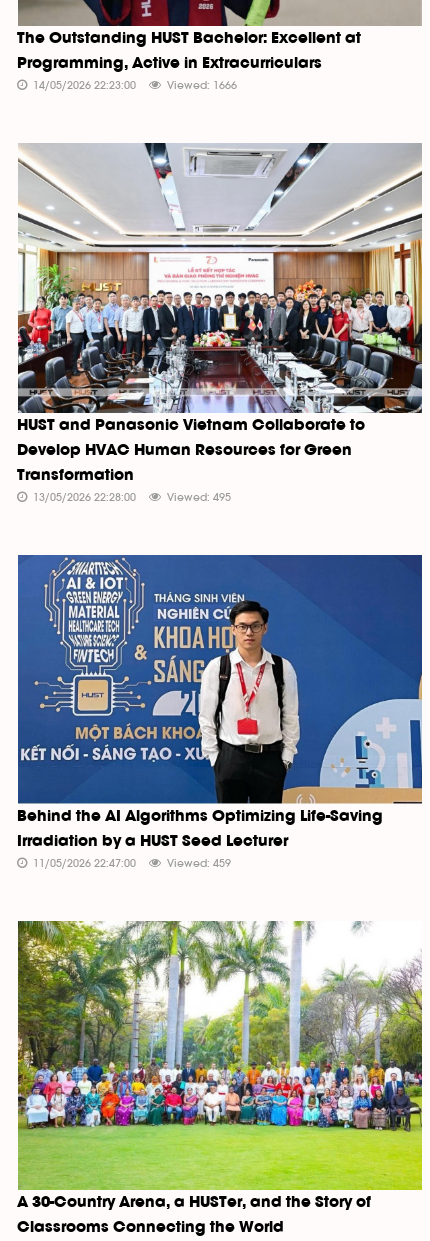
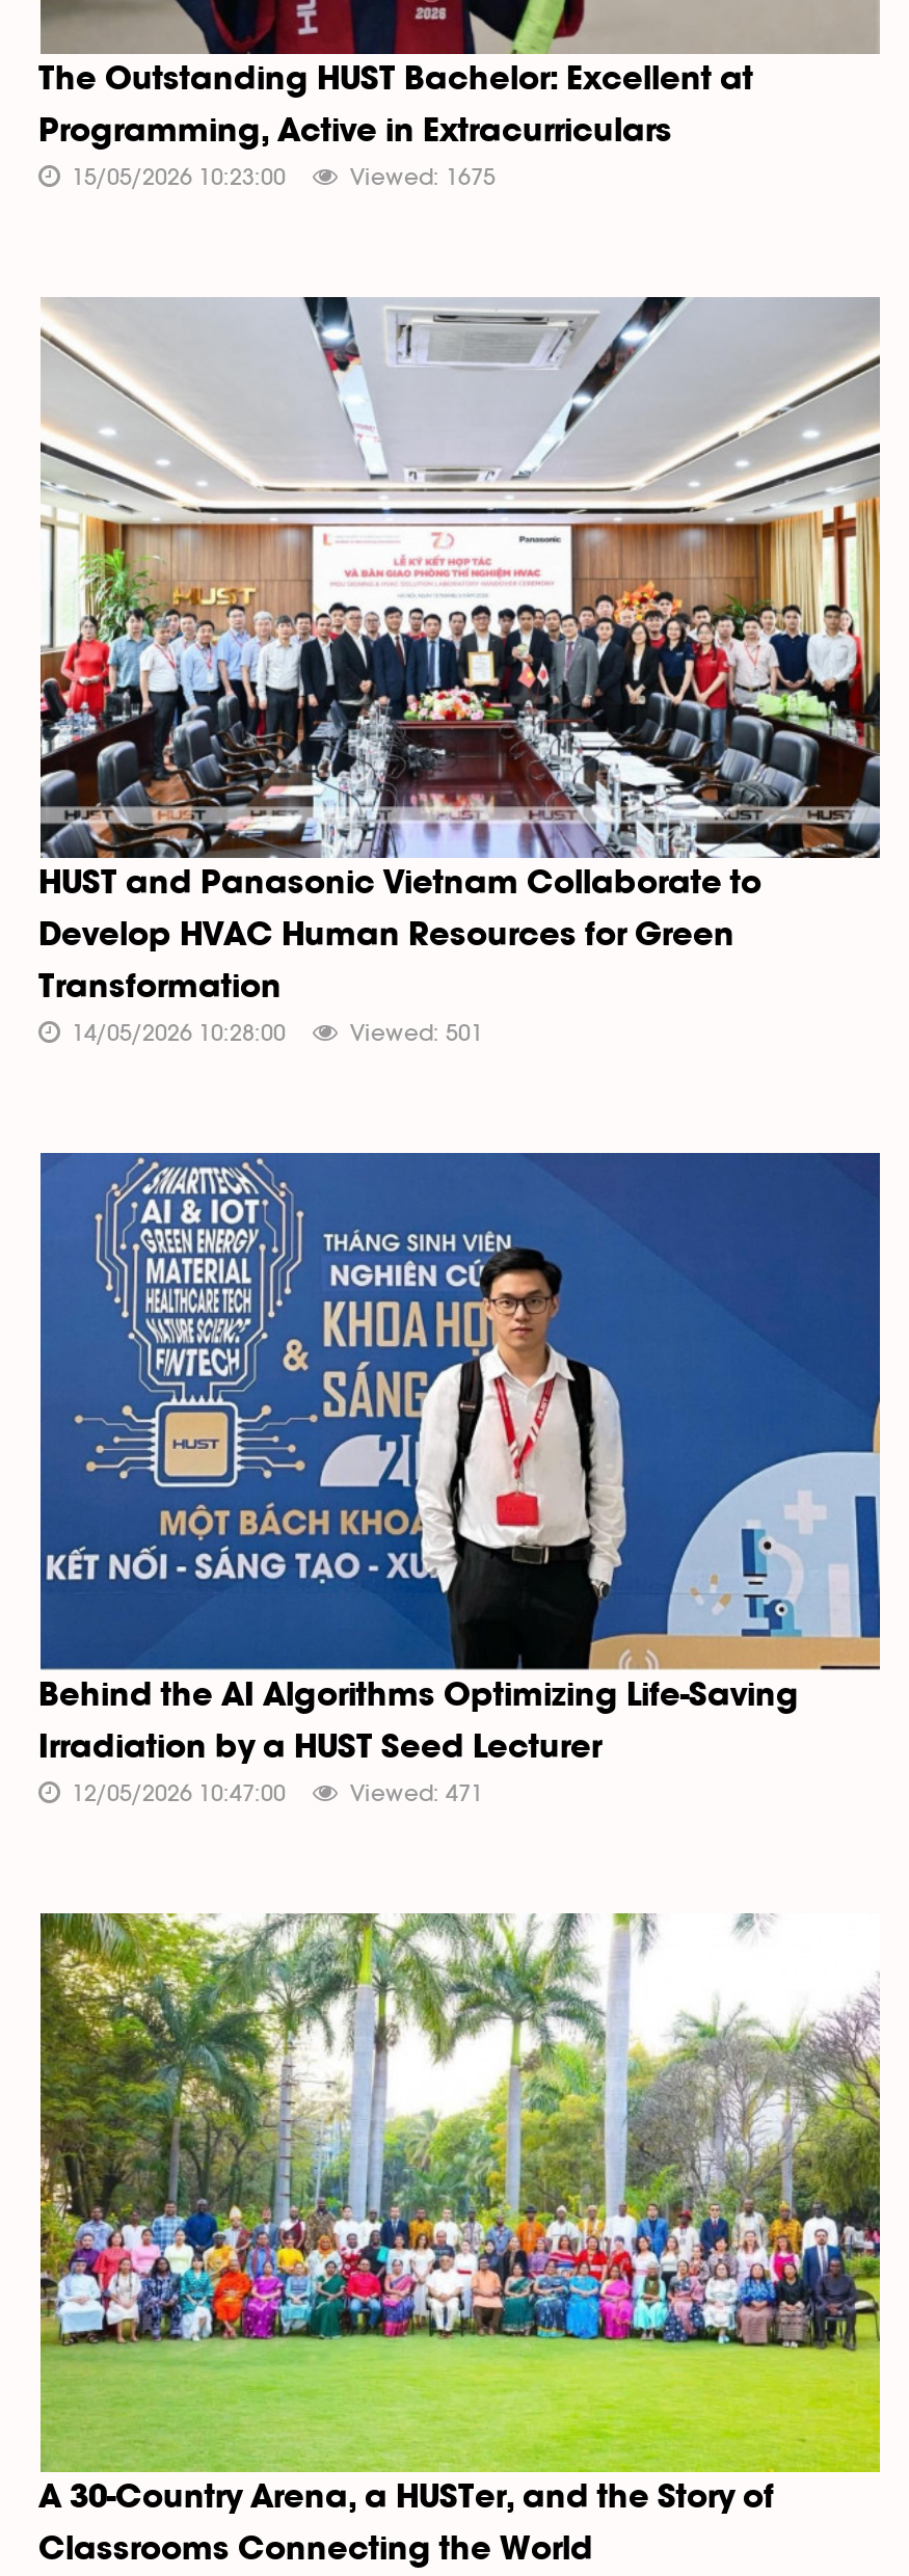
[30,80,136,91] 14/05/2026 22:23:00 -> [65,166,286,189] 15/05/2026 10:23:00
[164,80,237,91] Viewed: 1666 -> [344,166,496,189] Viewed: 1675
[30,492,136,503] 13/05/2026 22:28:00 -> [65,1022,286,1045] 14/05/2026 10:28:00
[164,492,231,503] Viewed: 495 -> [344,1022,483,1045] Viewed: 501
[30,858,136,869] 11/05/2026 22:47:00 -> [65,1782,286,1804] 12/05/2026 10:47:00
[164,858,231,869] Viewed: 459 -> [344,1782,483,1804] Viewed: 471

